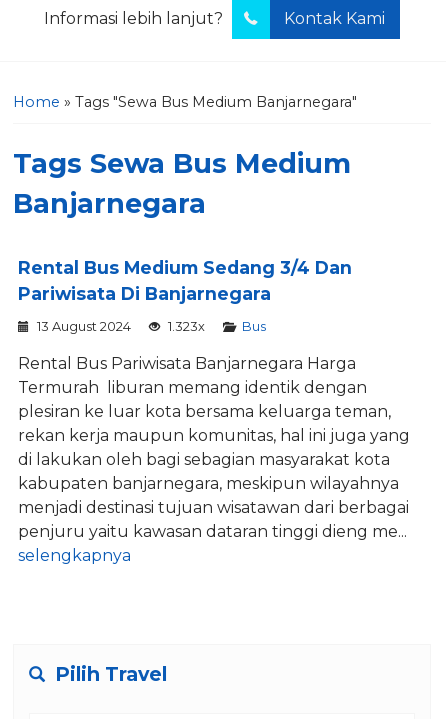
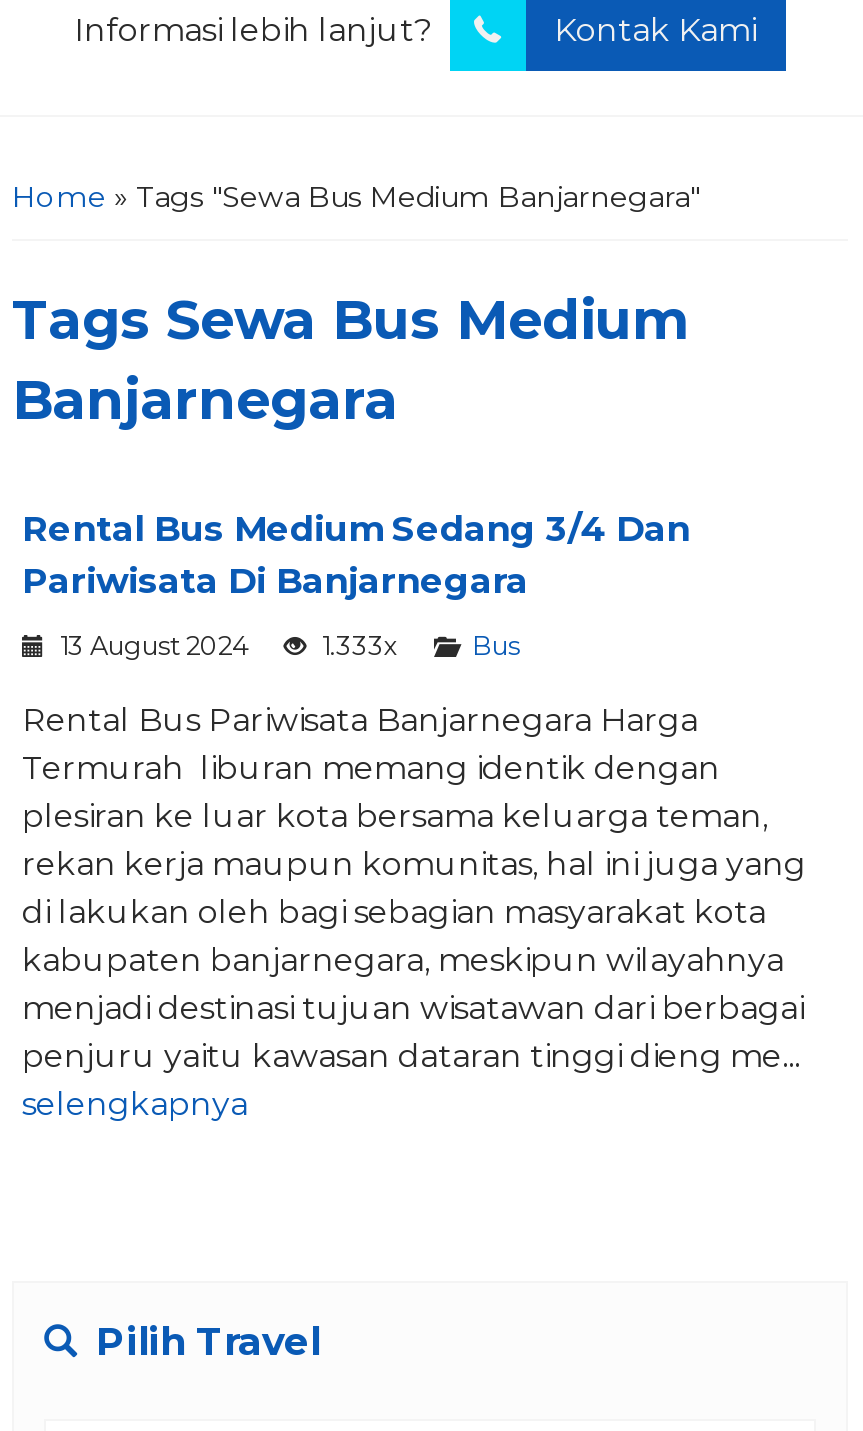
[165,318,208,333] 1.323x -> [316,630,404,660] 1.333x

